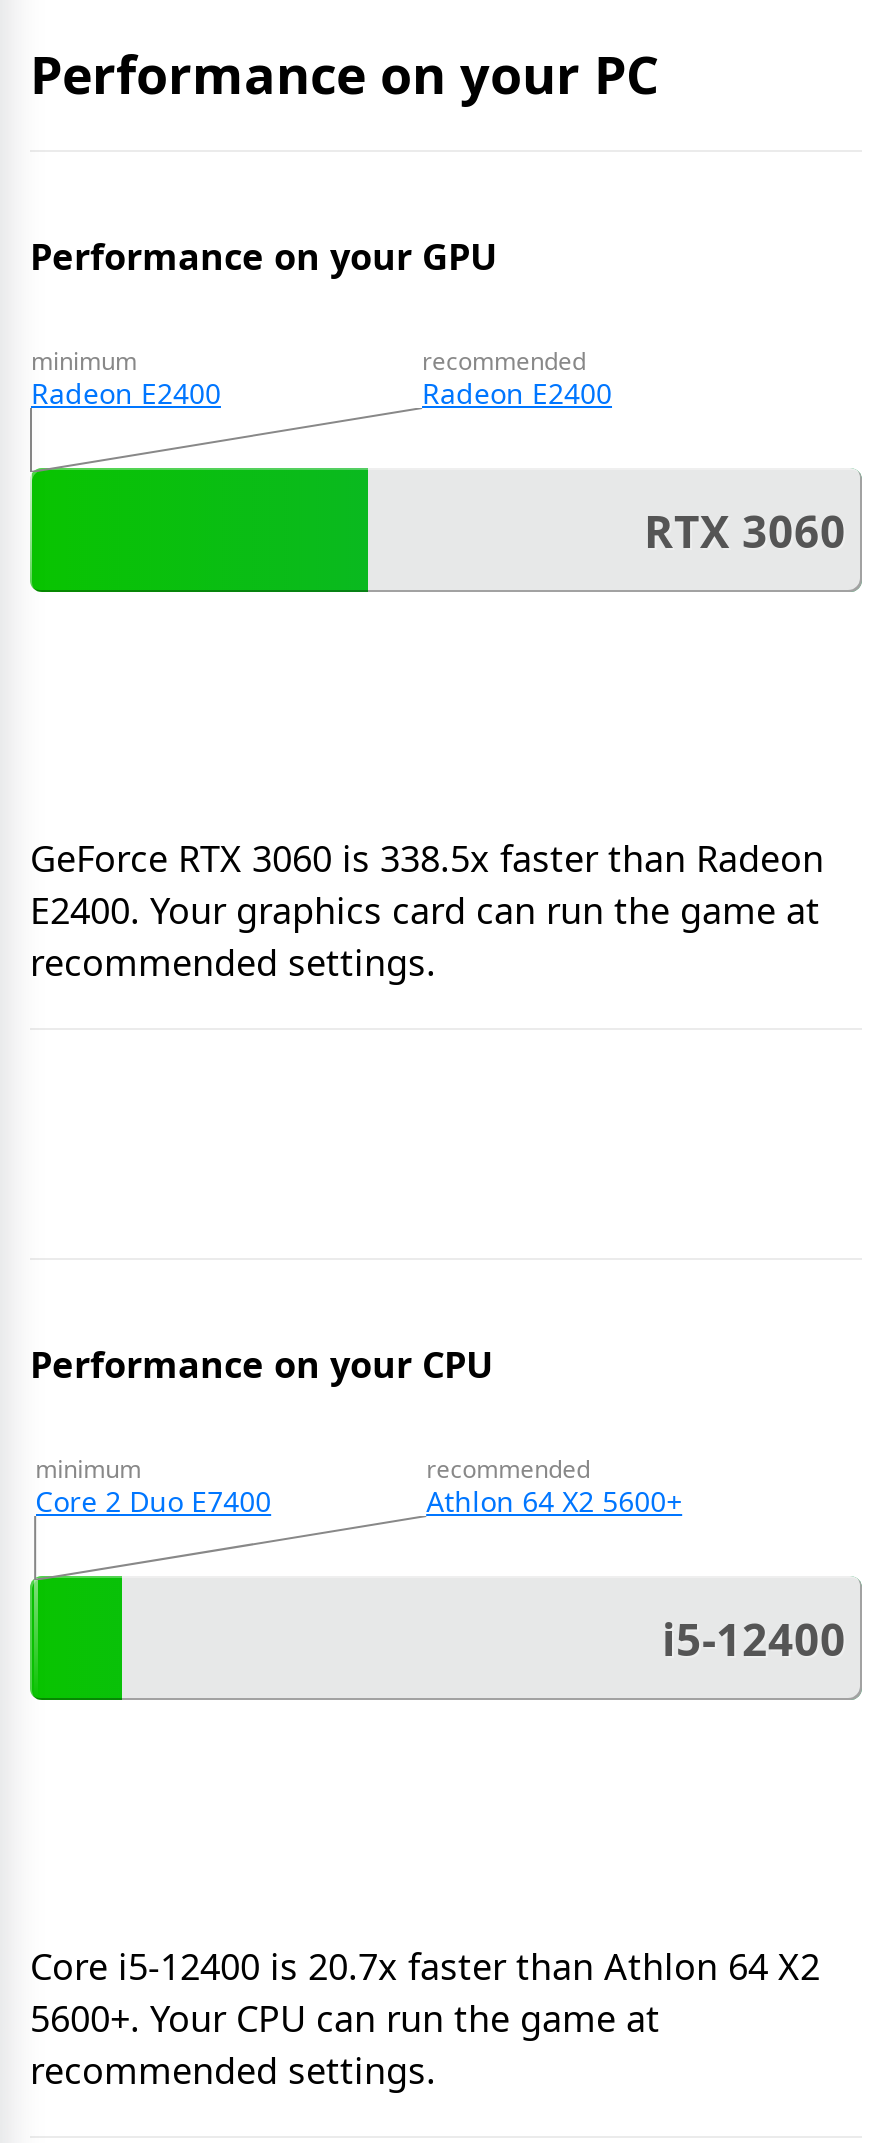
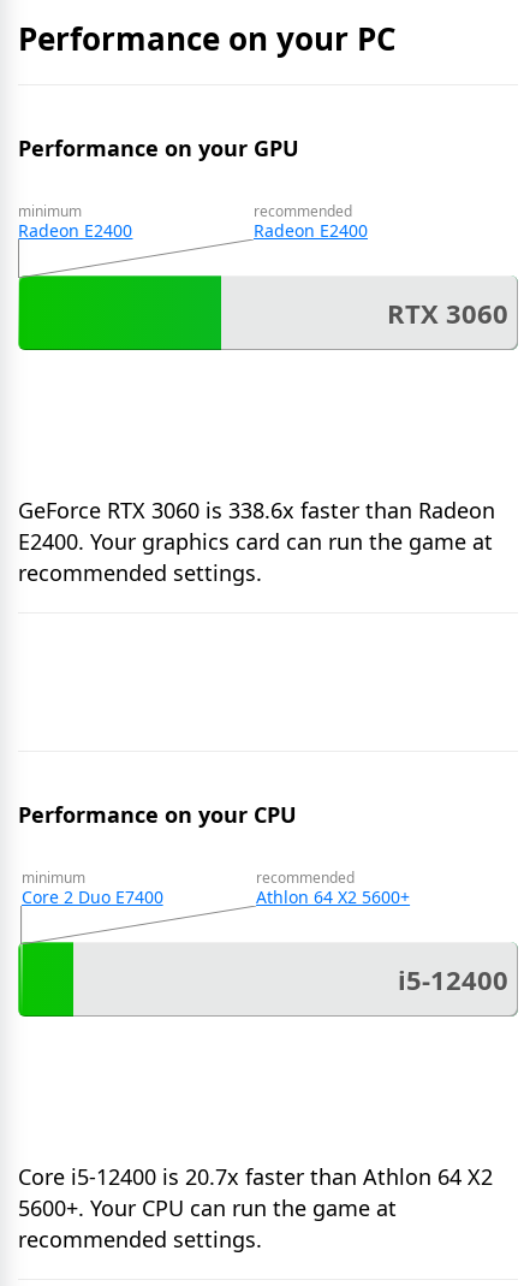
[30,834,824,882] GeForce RTX 3060 is 338.5x faster than Radeon -> [18,496,495,525] GeForce RTX 3060 is 338.6x faster than Radeon

